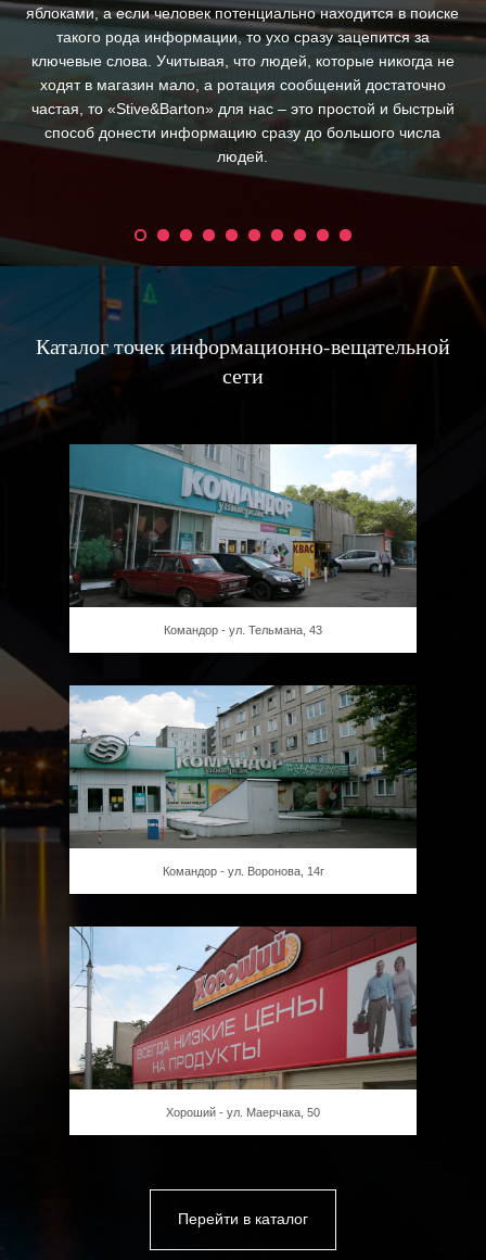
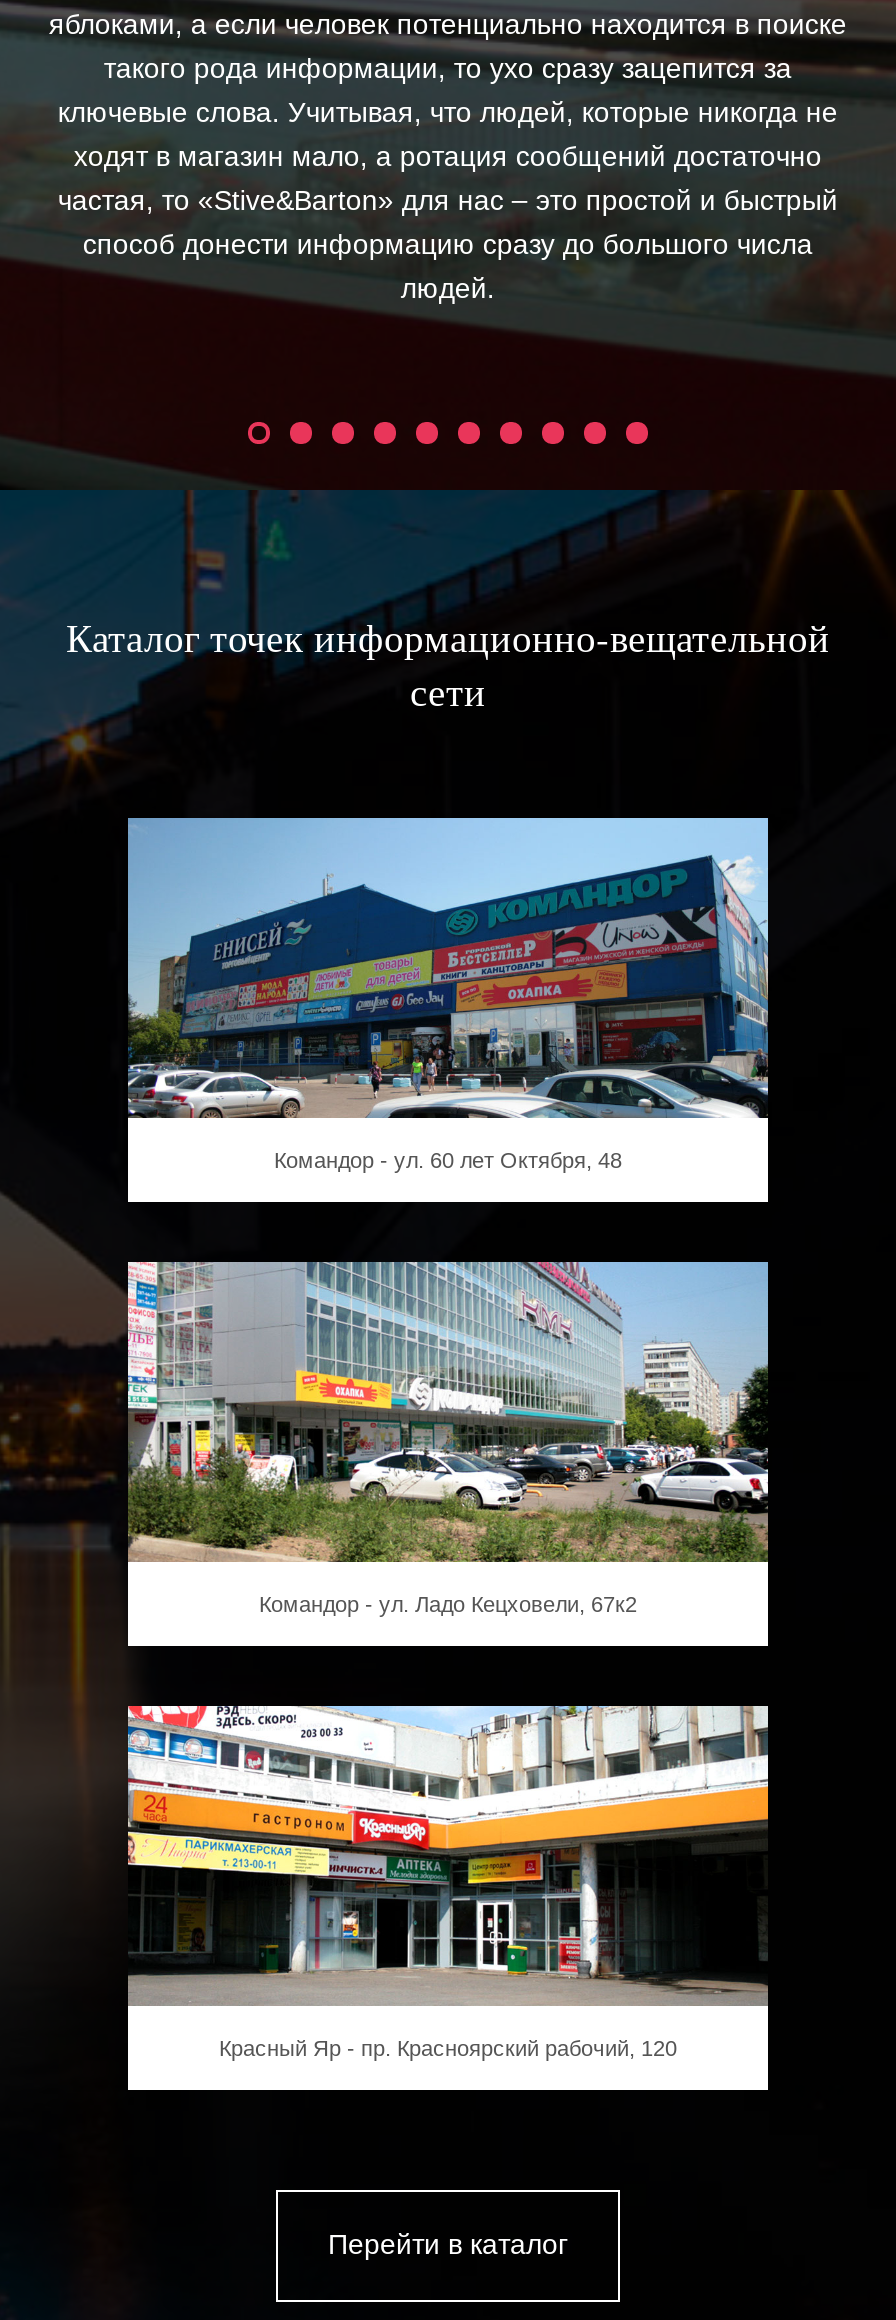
[69,444,417,637] [image] | Командор - ул. Тельмана, 43 -> [126,818,770,1172] [image] | Командор - ул. 60 лет Октября, 48
[69,685,417,878] [image] | Командор - ул. Воронова, 14г -> [128,1260,770,1616] [image] | Командор - ул. Ладо Кецховели, 67к2
[68,925,418,1119] [image] | Хороший - ул. Маерчака, 50 -> [126,1704,770,2060] [image] | Красный Яр - пр. Красноярский рабочий, 120

